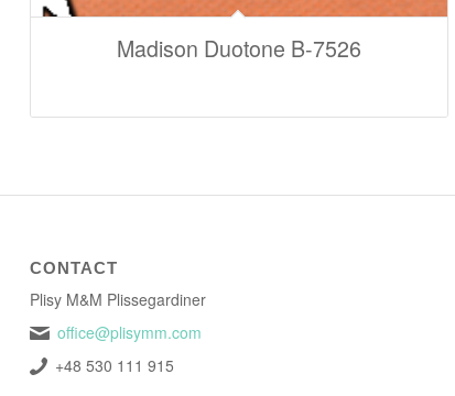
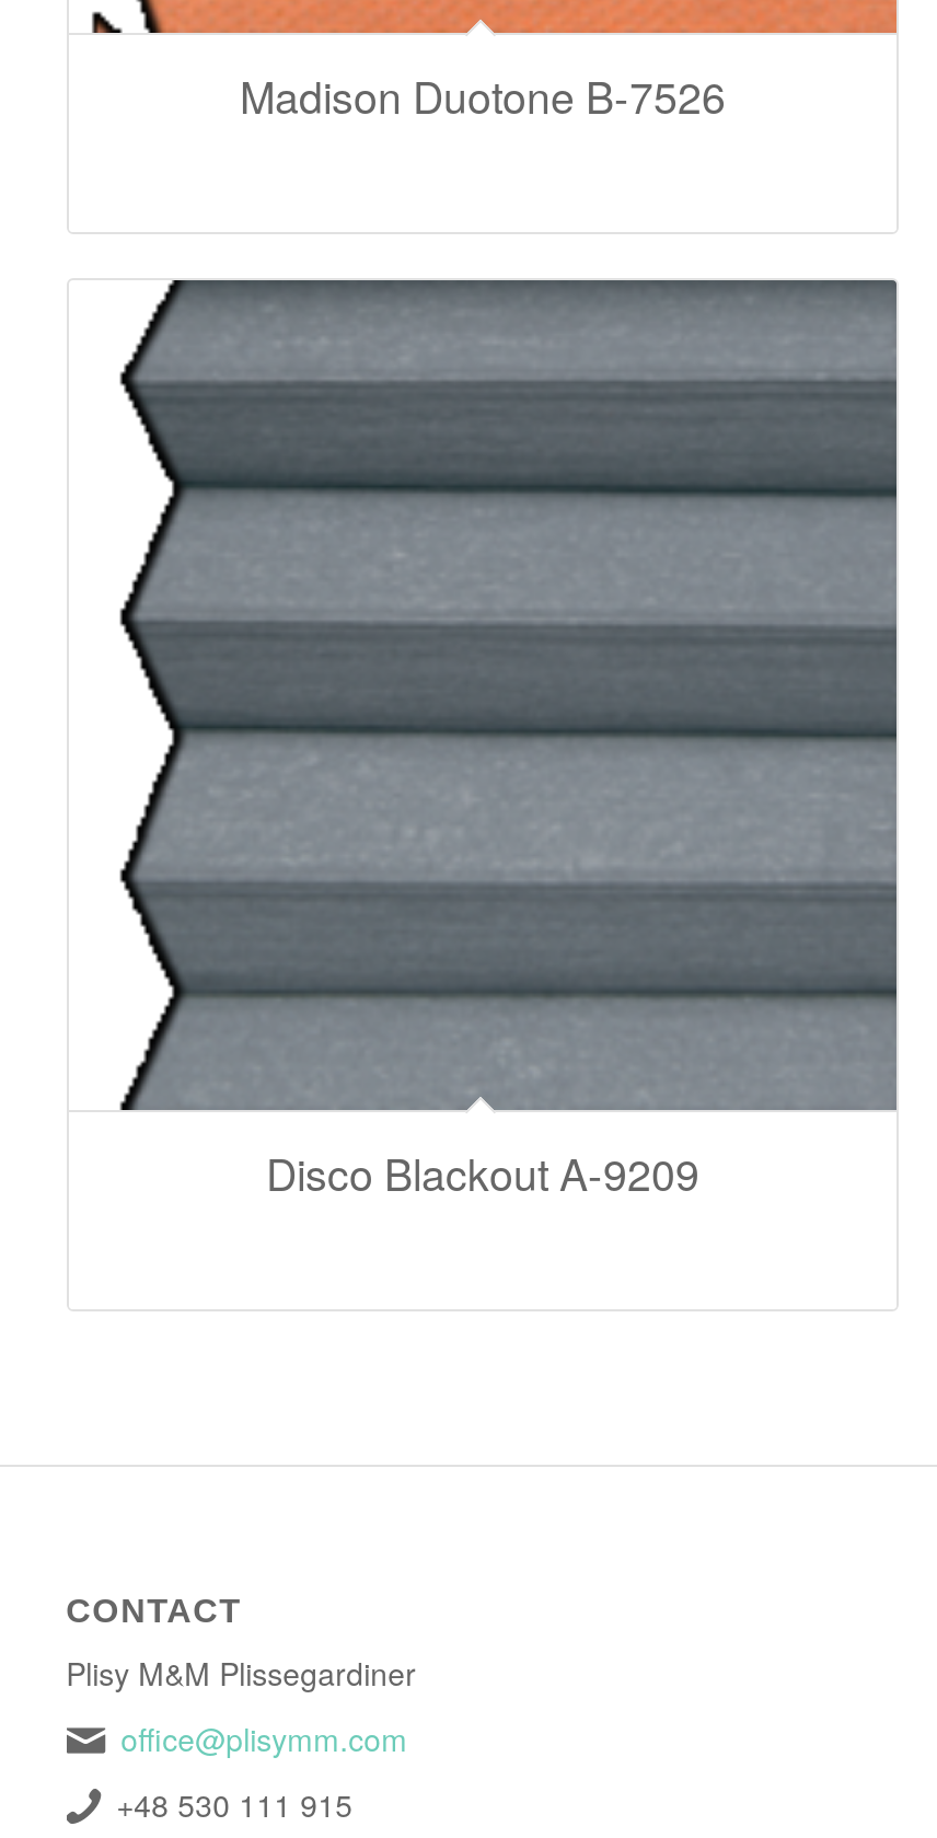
none -> [117,278,899,1204] [image] | Disco Blackout A-9209

